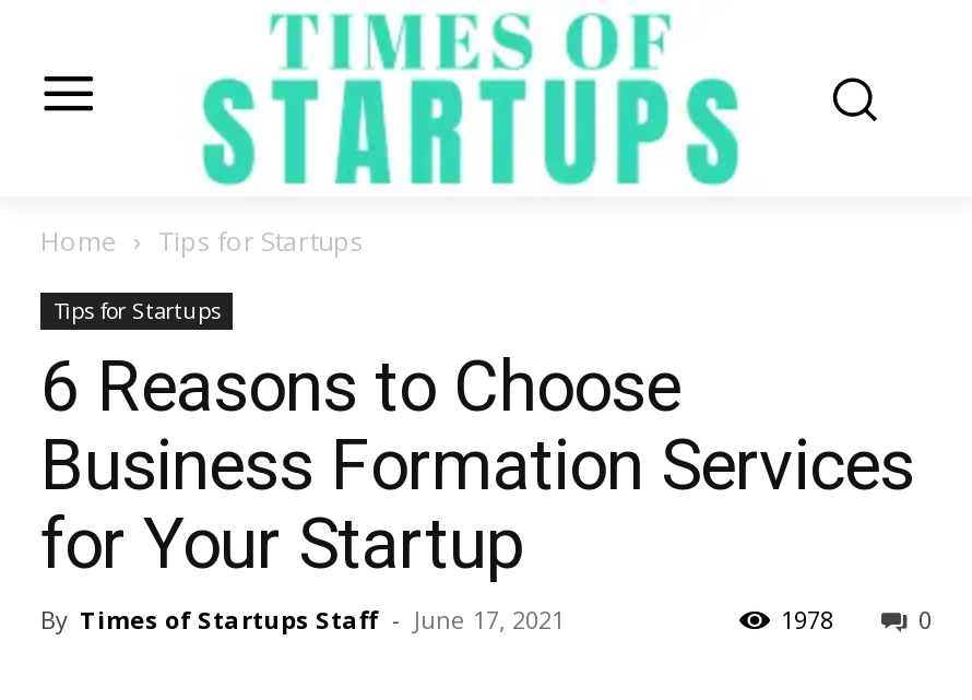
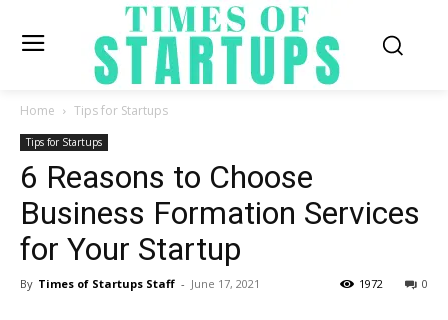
[781,603,833,636] 1978 -> [359,276,383,291] 1972

